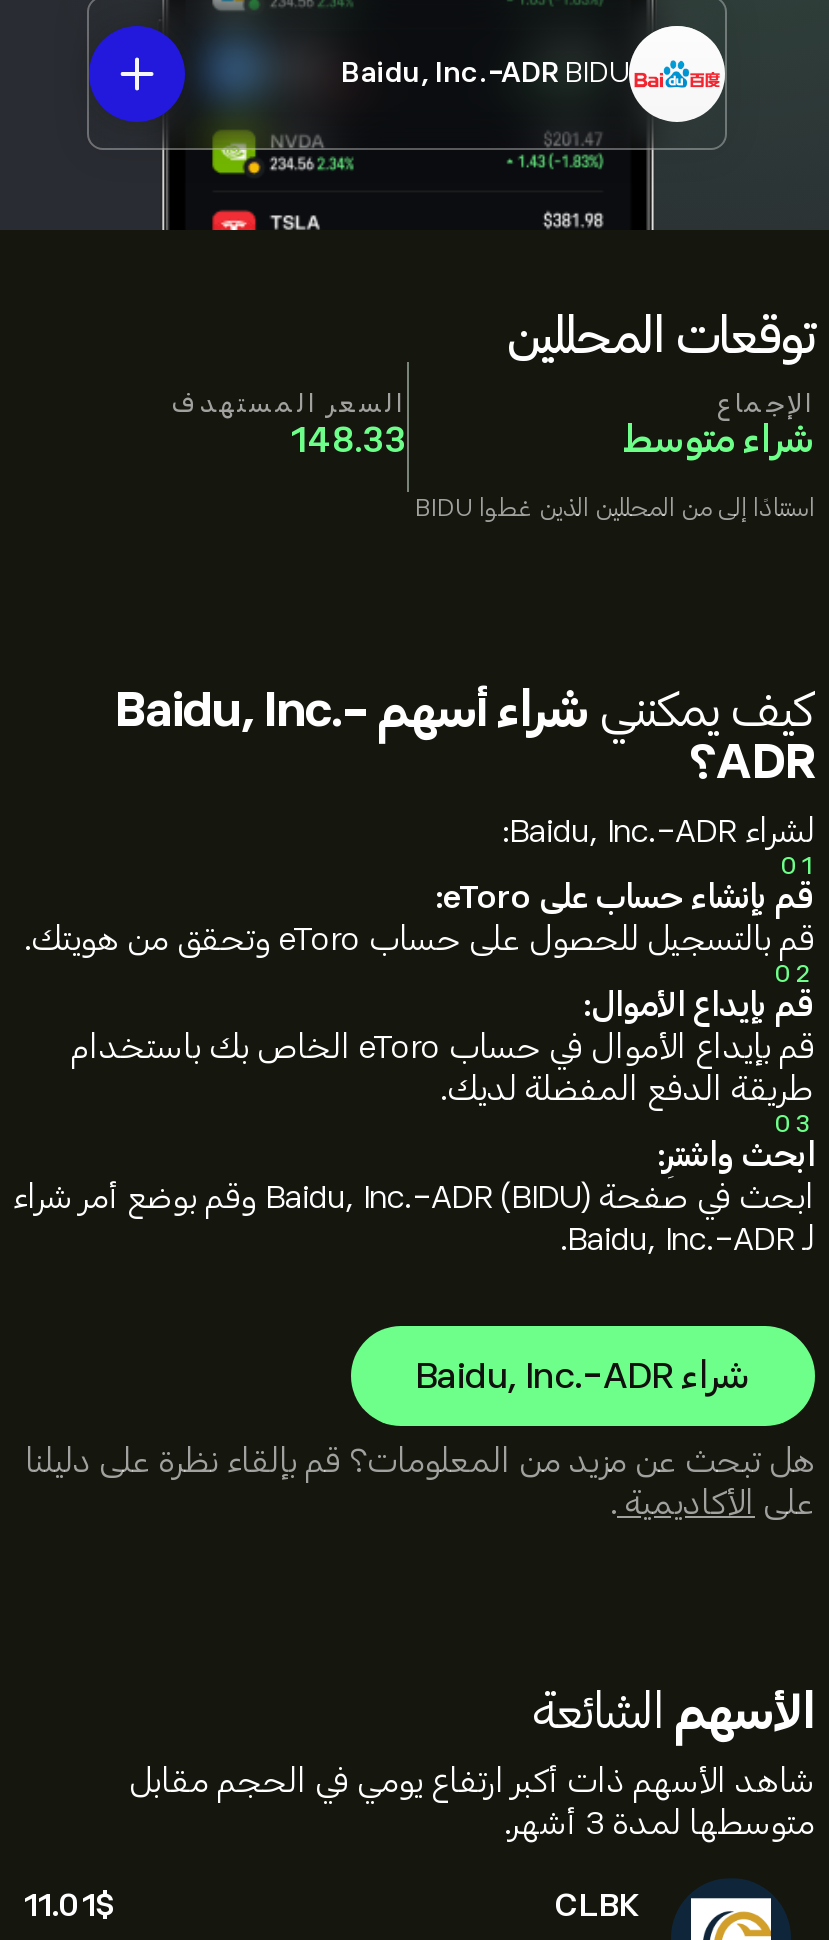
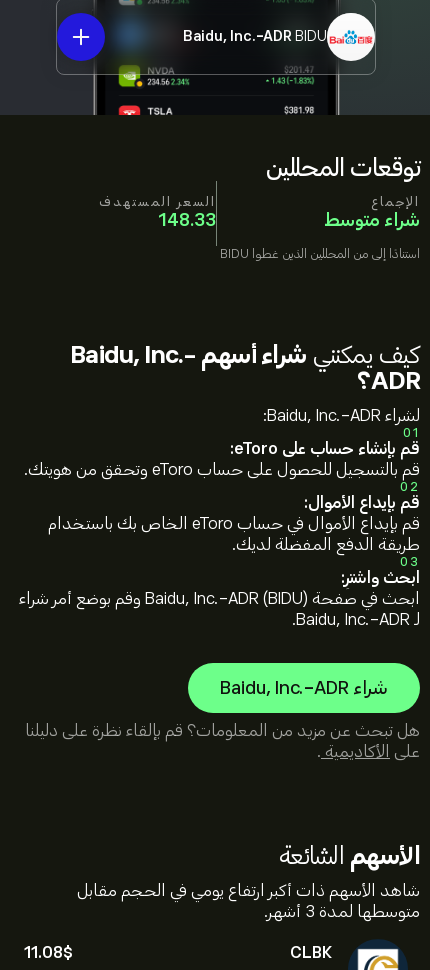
[23,1887,115,1923] 11.01$ -> [24,943,73,961] 11.08$

